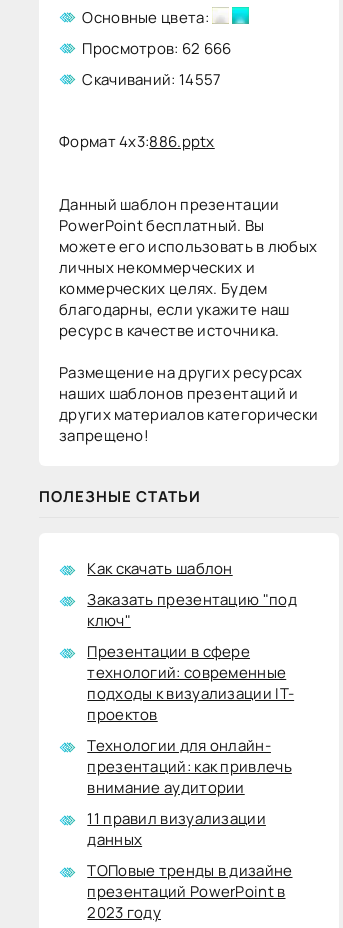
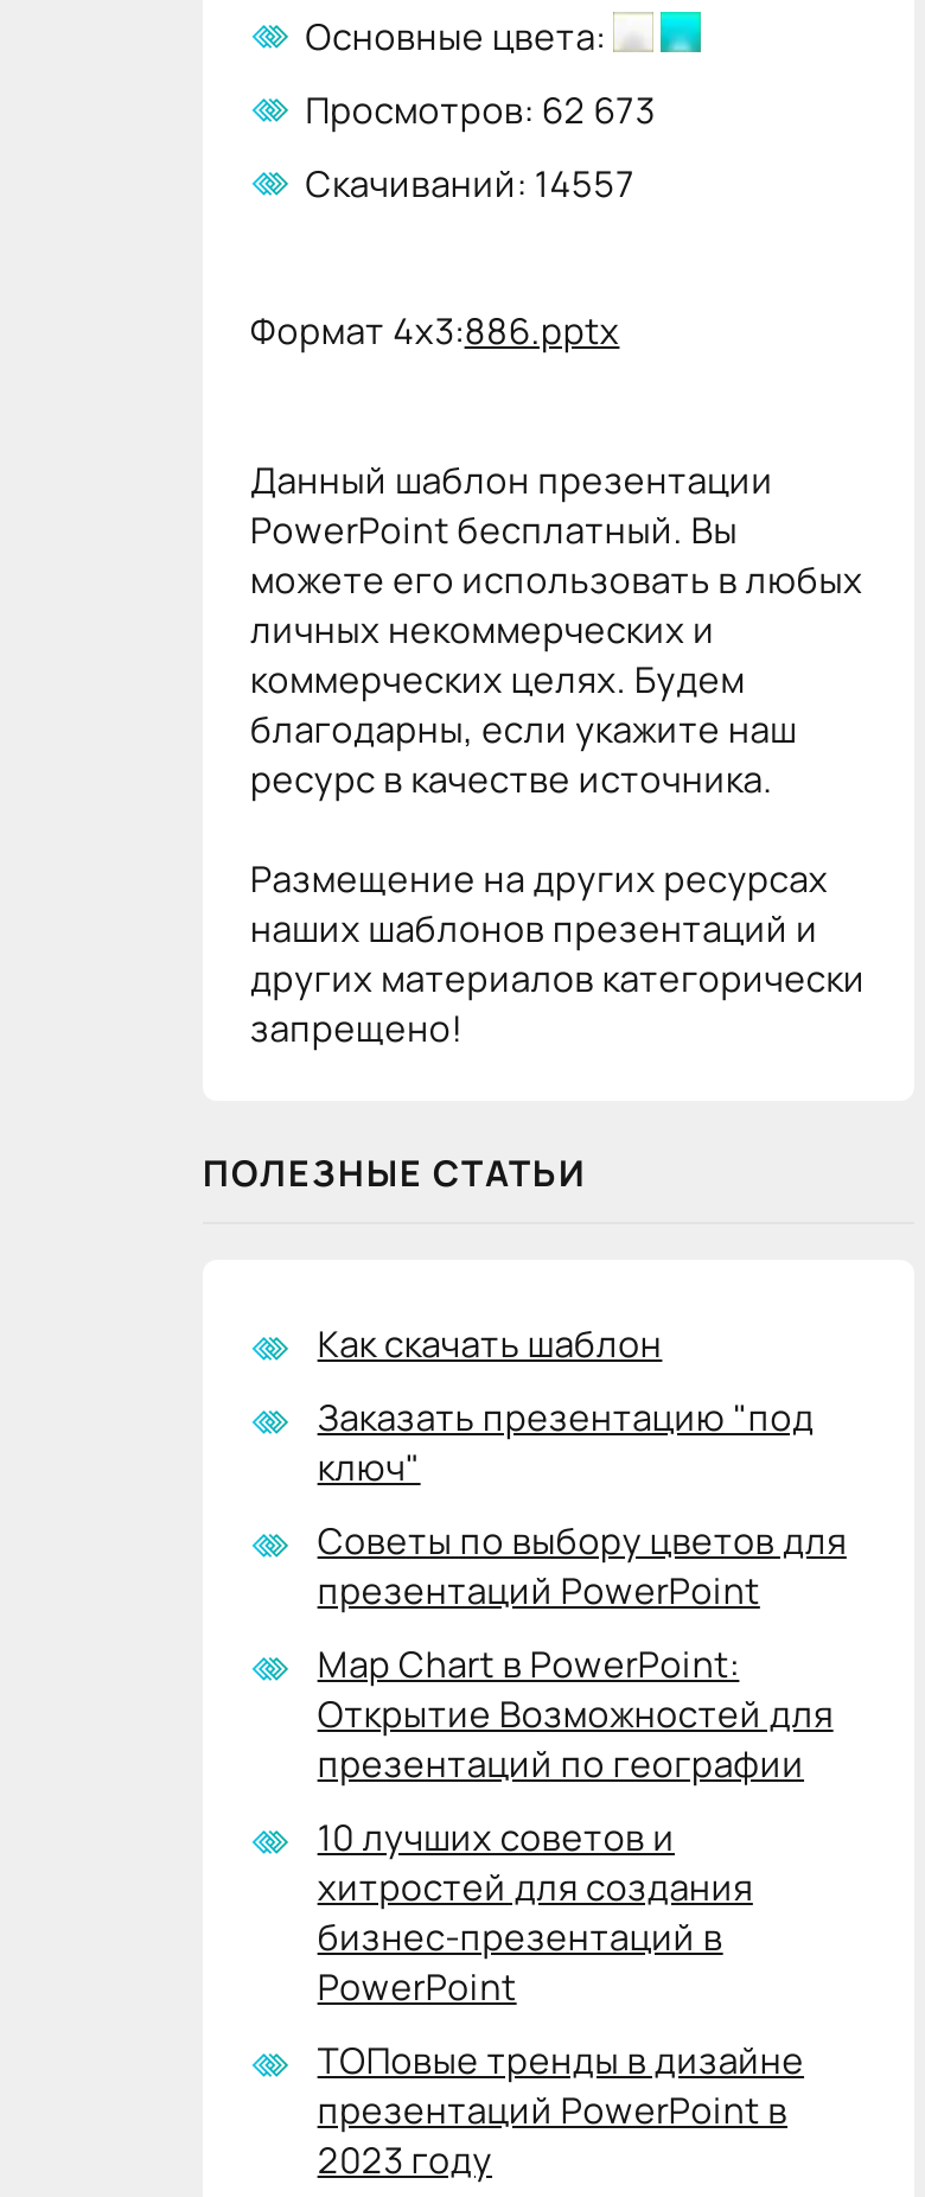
[79,37,232,58] Просмотров: 62 666 -> [298,84,655,134] Просмотров: 62 673
[87,640,294,724] Презентации в сфере | технологий: современные | подходы к визуализации IT- | проектов -> [317,1515,846,1615] Советы по выбору цветов для | презентаций PowerPoint
[87,734,292,797] Технологии для онлайн- | презентаций: как привлечь | внимание аудитории -> [317,1638,833,1788] Map Chart в PowerPoint: | Открытие Возможностей для | презентаций по географии
[87,807,266,849] 11 правил визуализации | данных -> [317,1811,753,2011] 10 лучших советов и | хитростей для создания | бизнес-презентаций в | PowerPoint

